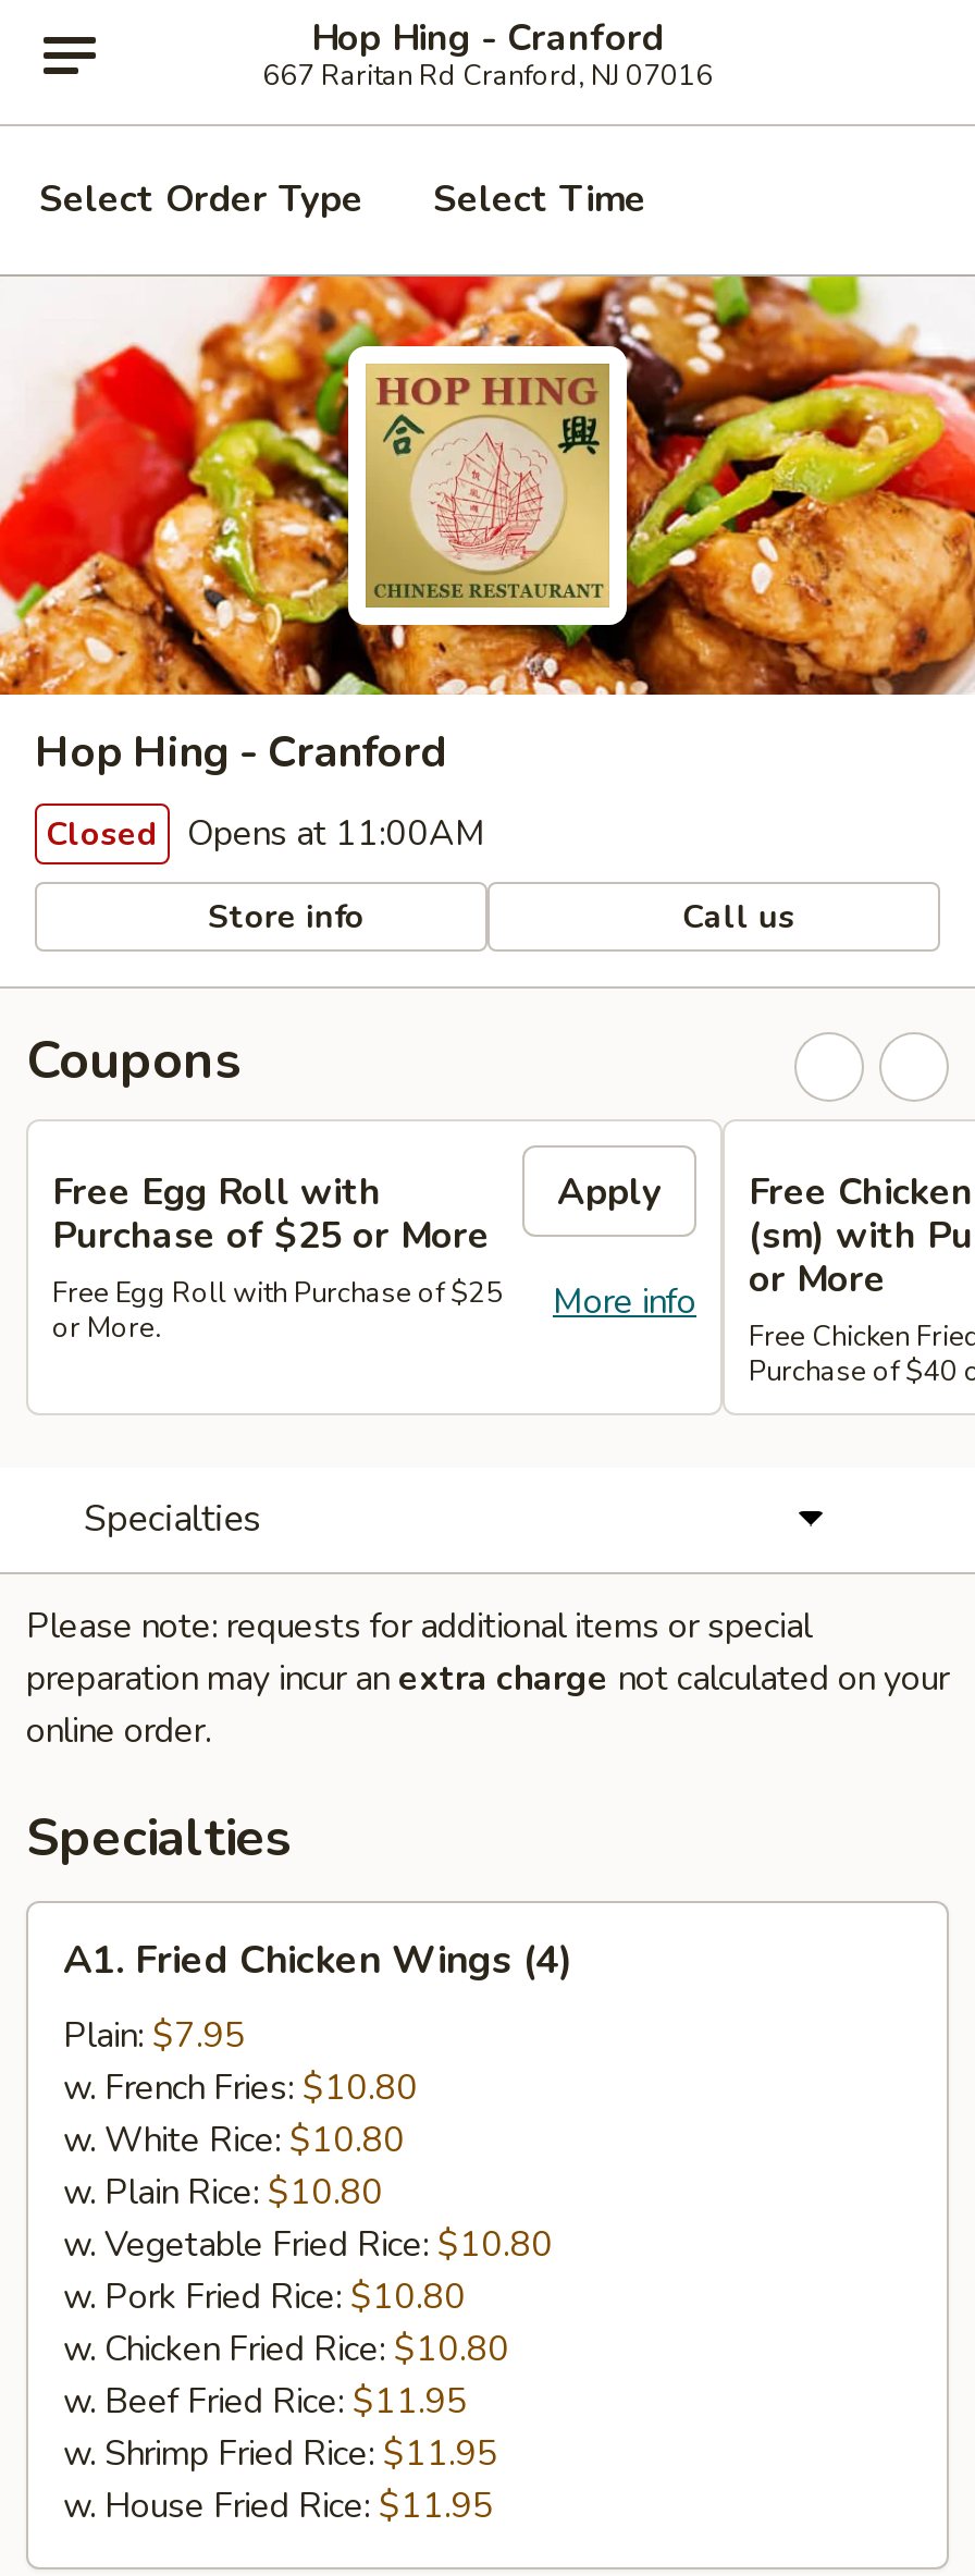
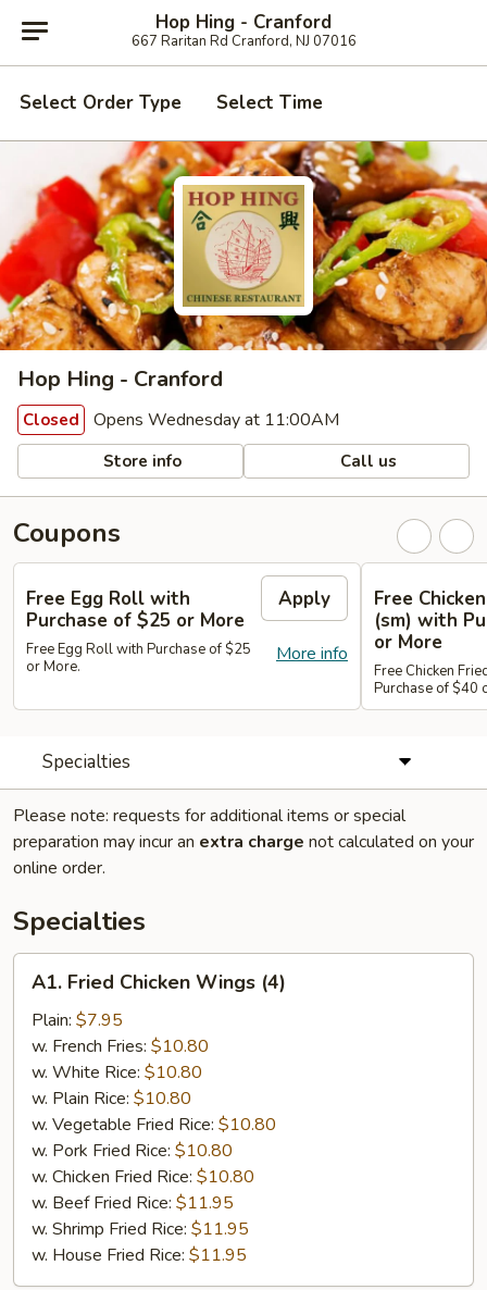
[46,810,485,858] Closed Opens at 11:00AM -> [23,408,339,432] Closed Opens Wednesday at 11:00AM

